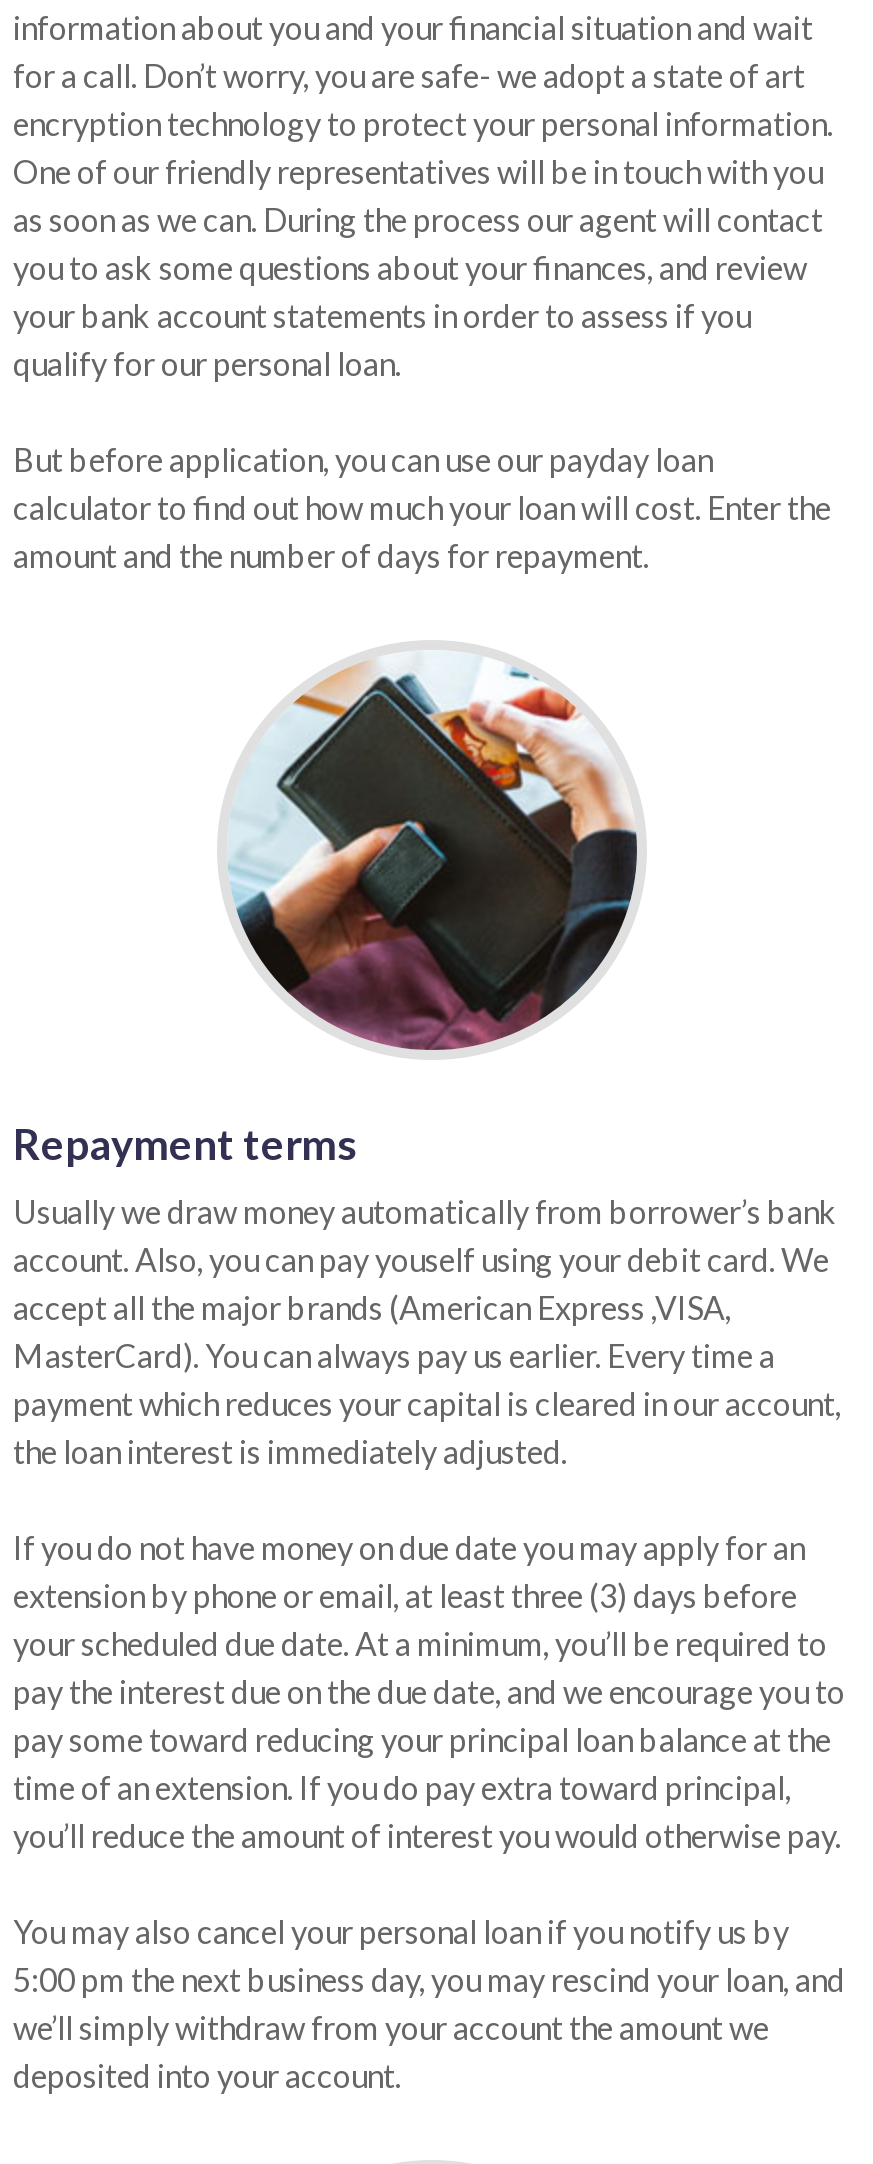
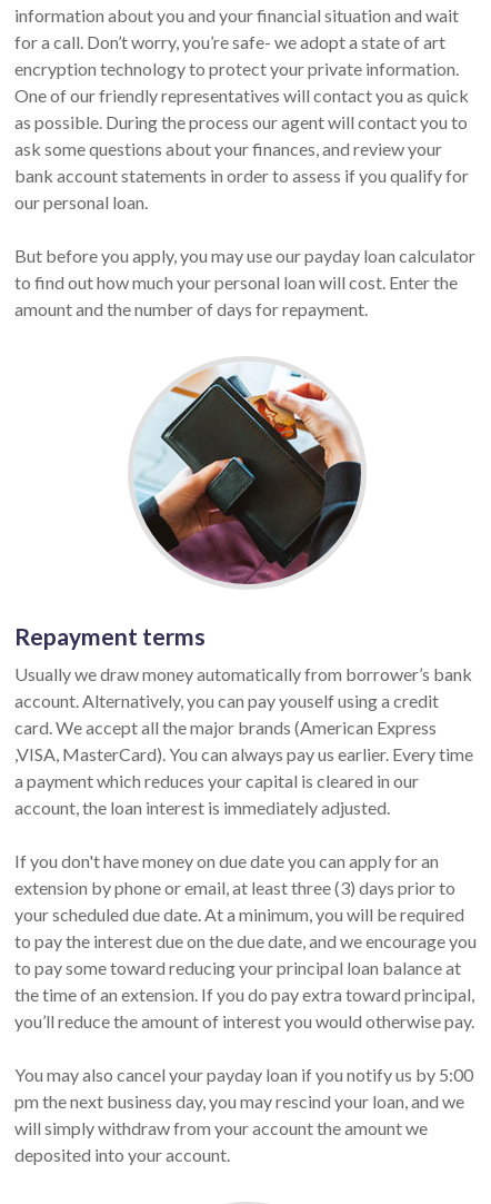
[13,56,833,382] for a call. Don’t worry, you are safe- we adopt a state of art | encryption technology to protect your personal information. | One of our friendly representatives will be in touch with you | as soon as we can. During the process our agent will contact | you to ask some questions about your finances, and review | your bank account statements in order to assess if you | qualify for our personal loan. -> [14,31,469,213] for a call. Don’t worry, you’re safe- we adopt a state of art | encryption technology to protect your private information. | One of our friendly representatives will contact you as quick | as possible. During the process our agent will contact you to | ask some questions about your finances, and review your | bank account statements in order to assess if you qualify for | our personal loan.
[13,440,831,526] But before application, you can use our payday loan | calculator to find out how much your loan will cost. Enter the -> [14,245,475,293] But before you apply, you may use our payday loan calculator | to find out how much your personal loan will cost. Enter the
[13,1240,841,1470] account. Also, you can pay youself using your debit card. We | accept all the major brands (American Express ,VISA, | MasterCard). You can always pay us earlier. Every time a | payment which reduces your capital is cleared in our account, | the loan interest is immediately adjusted. -> [14,690,473,818] account. Alternatively, you can pay youself using a credit | card. We accept all the major brands (American Express | ,VISA, MasterCard). You can always pay us earlier. Every time | a payment which reduces your capital is cleared in our | account, the loan interest is immediately adjusted.
[13,1528,845,1806] If you do not have money on due date you may apply for an | extension by phone or email, at least three (3) days before | your scheduled due date. At a minimum, you’ll be required to | pay the interest due on the due date, and we encourage you to | pay some toward reducing your principal loan balance at the | time of an extension. If you do pay extra toward principal, -> [14,850,477,1005] If you don't have money on due date you can apply for an | extension by phone or email, at least three (3) days prior to | your scheduled due date. At a minimum, you will be required | to pay the interest due on the due date, and we encourage you | to pay some toward reducing your principal loan balance at | the time of an extension. If you do pay extra toward principal,
[13,1912,845,2046] You may also cancel your personal loan if you notify us by | 5:00 pm the next business day, you may rescind your loan, and | we’ll simply withdraw from your account the amount we -> [14,1064,473,1138] You may also cancel your payday loan if you notify us by 5:00 | pm the next business day, you may rescind your loan, and we | will simply withdraw from your account the amount we

